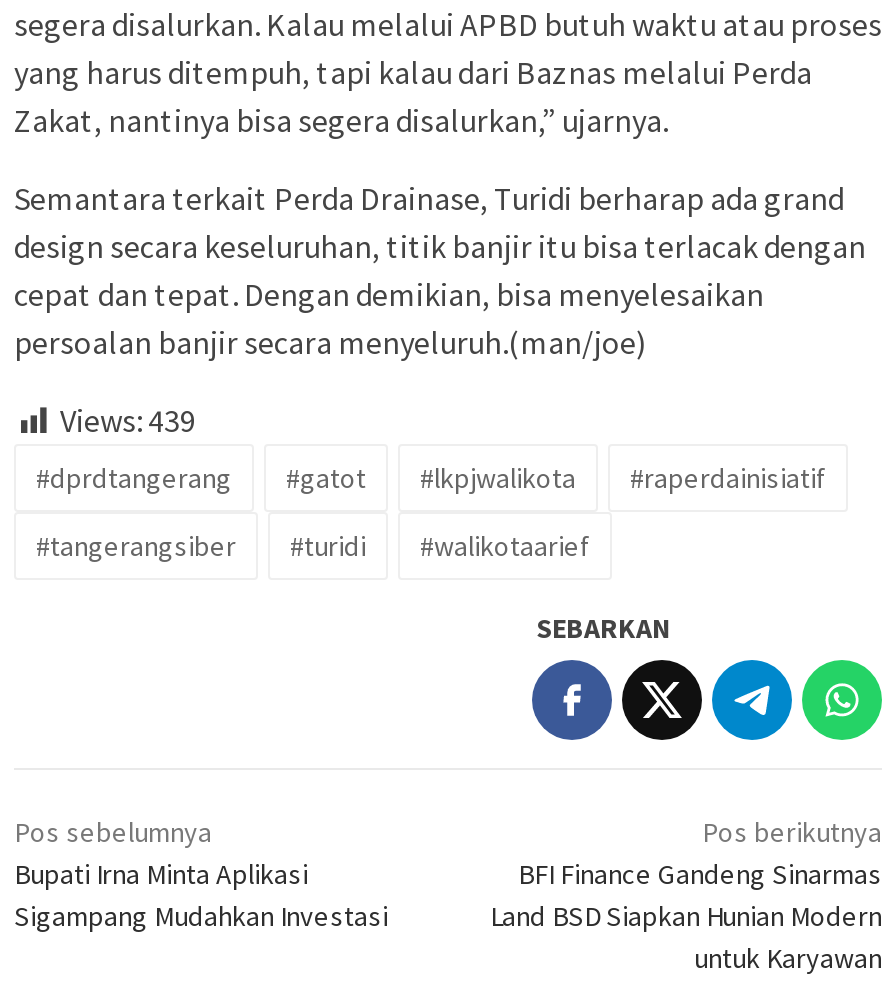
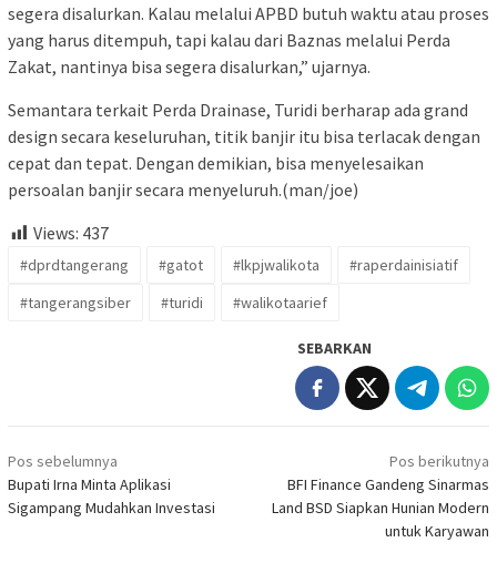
[60,400,196,440] Views: 439 -> [33,222,109,244] Views: 437

